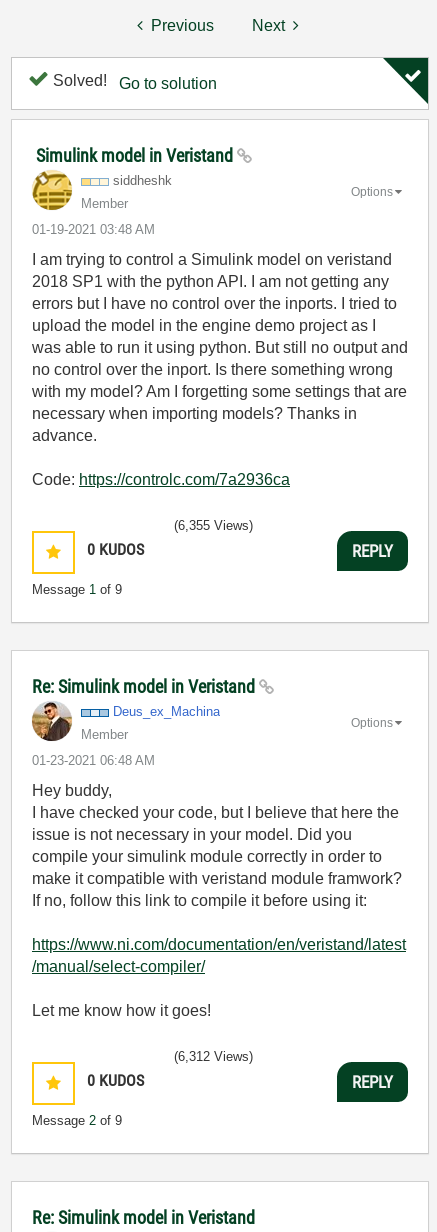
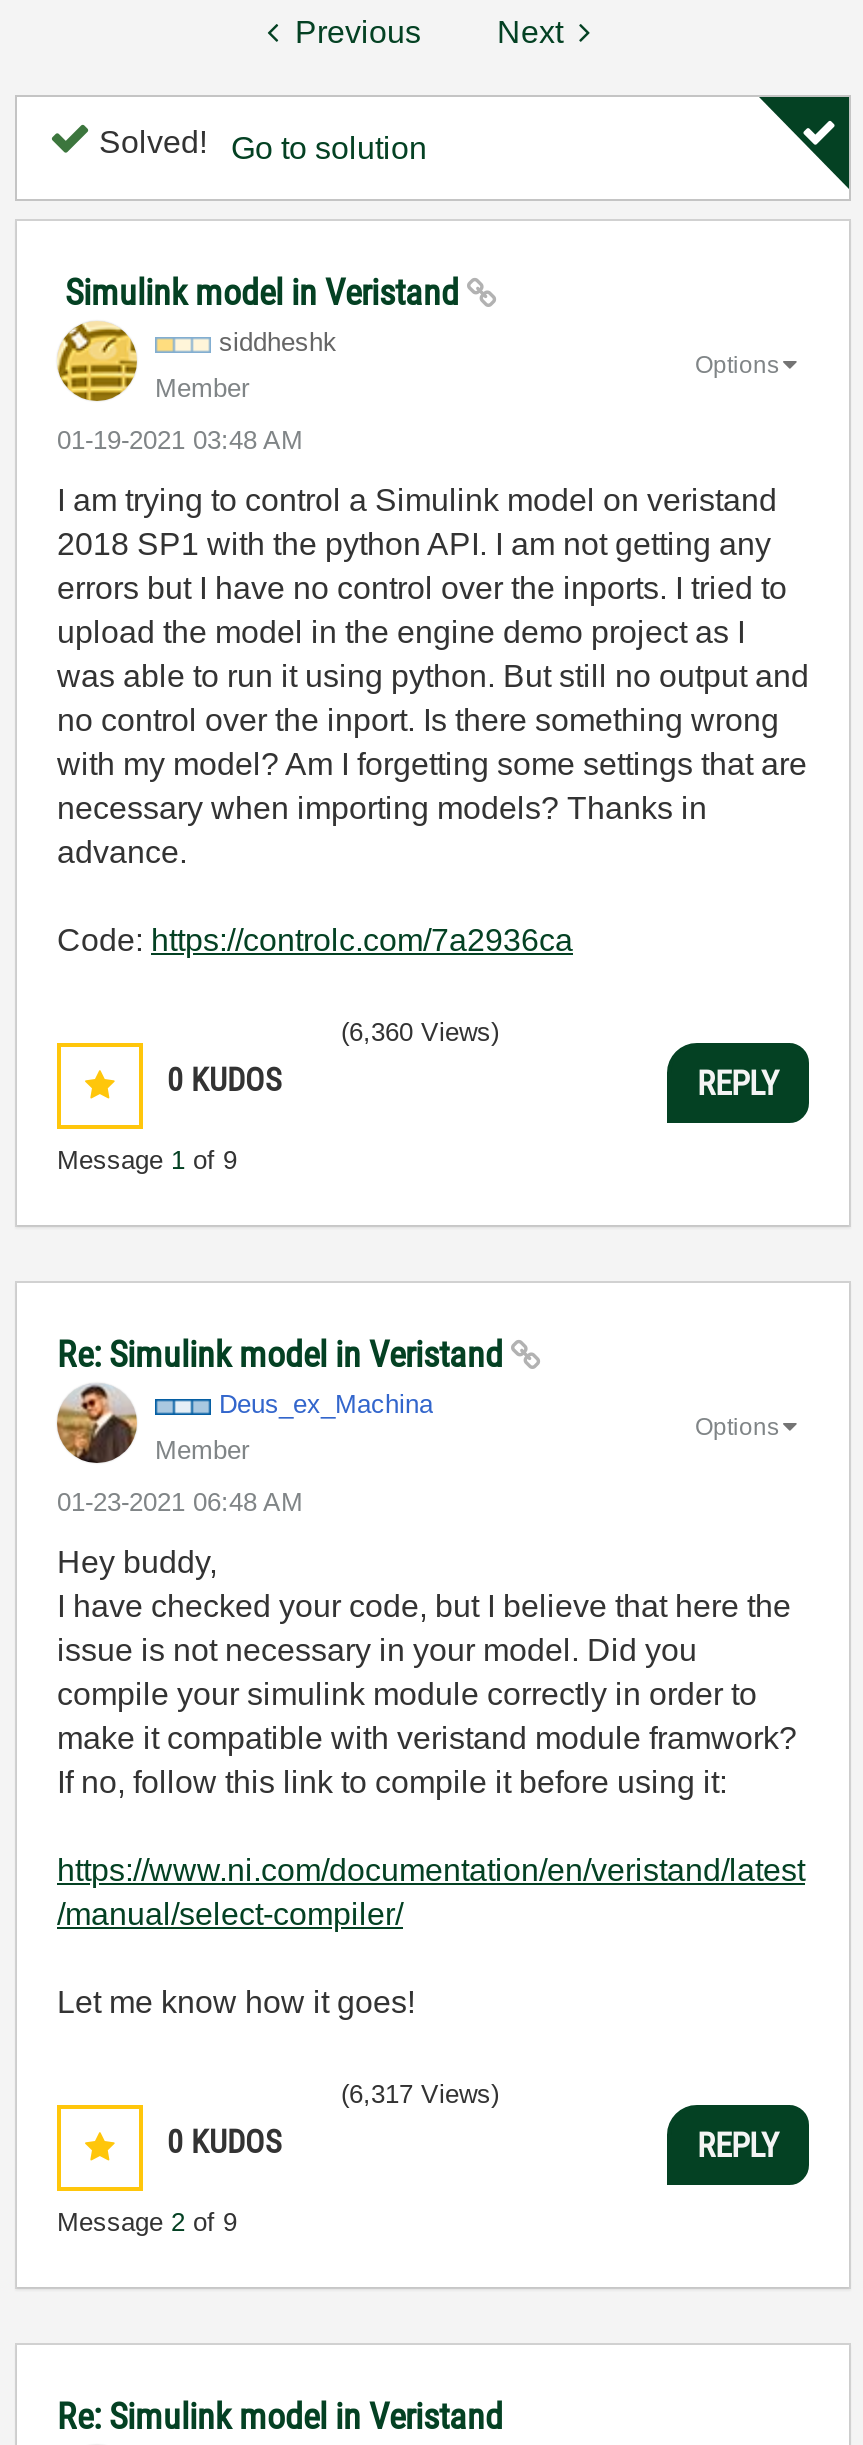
[174,518,253,533] (6,355 Views) -> [341,1017,499,1047] (6,360 Views)
[174,1049,253,1064] (6,312 Views) -> [341,2079,499,2109] (6,317 Views)

